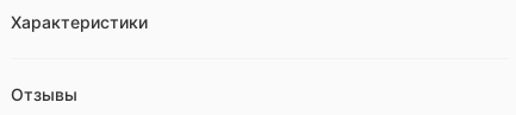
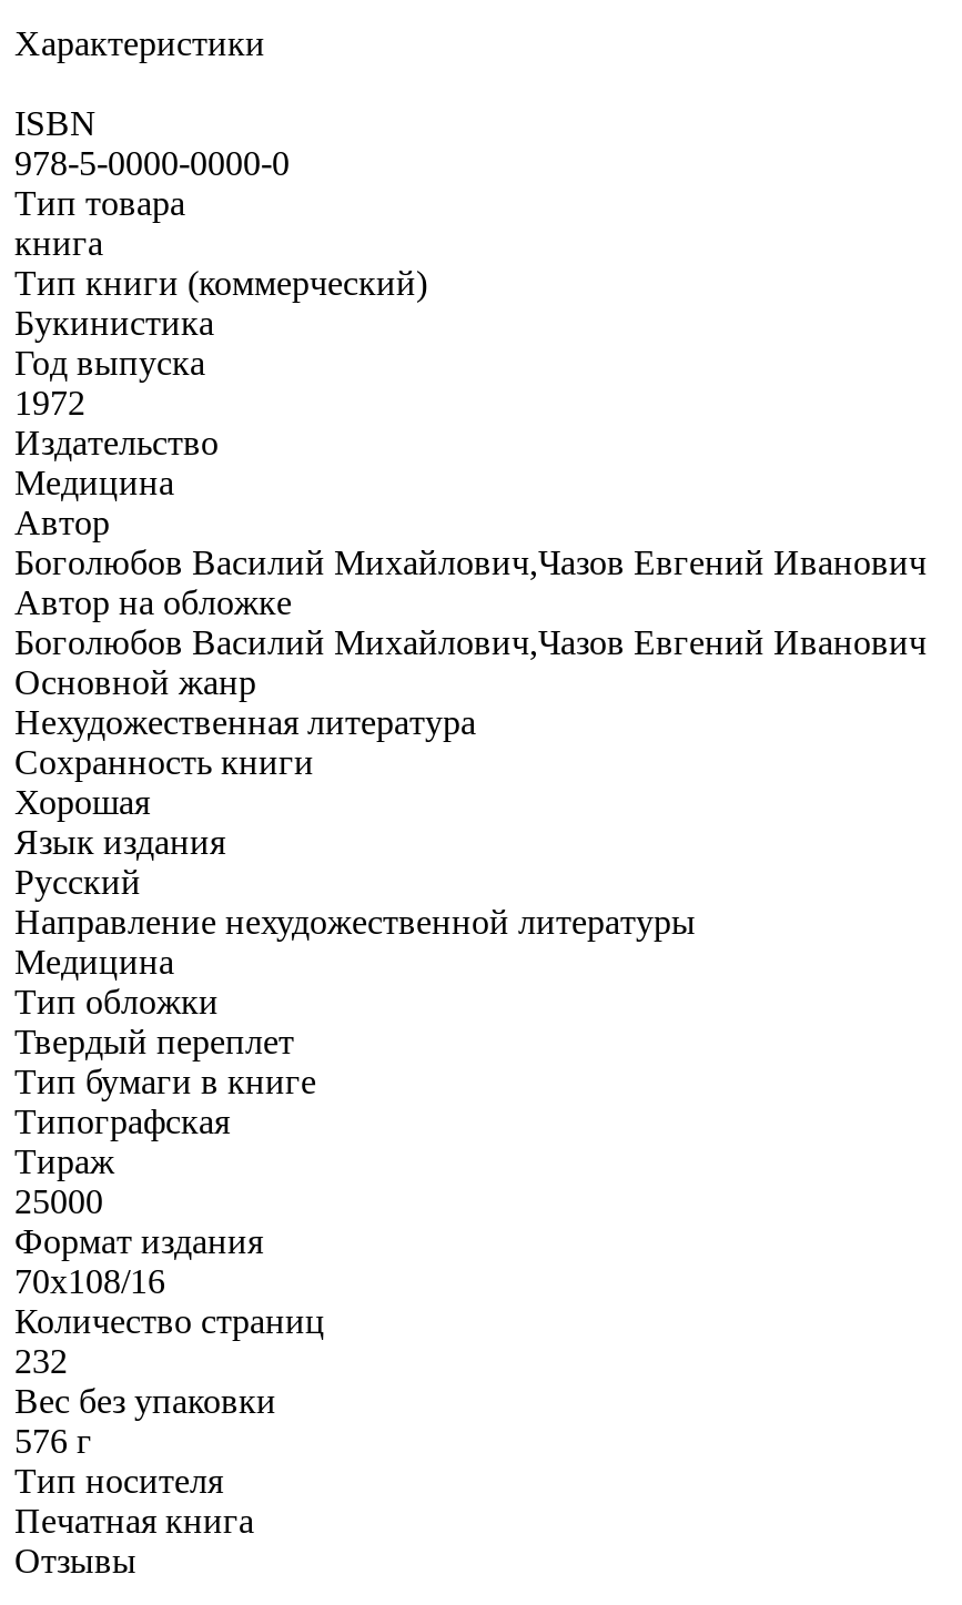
none -> [14,104,926,1540] ISBN | 978-5-0000-0000-0 | Тип товара | книга | Тип книги (коммерческий) | Букинистика | Год выпуска | 1972 | Издательство | Медицина | Автор | Боголюбов Василий Михайлович,Чазов Евгений Иванович | Автор на обложке | Боголюбов Василий Михайлович,Чазов Евгений Иванович | Основной жанр | Нехудожественная литература | Сохранность книги | Хорошая | Язык издания | Русский | Направление нехудожественной литературы | Медицина | Тип обложки | Твердый переплет | Тип бумаги в книге | Типографская | Тираж | 25000 | Формат издания | 70x108/16 | Количество страниц | 232 | Вес без упаковки | 576 г | Тип носителя | Печатная книга

